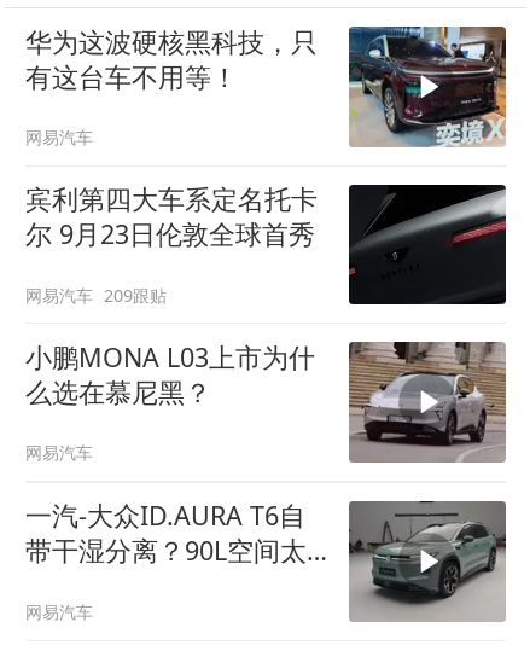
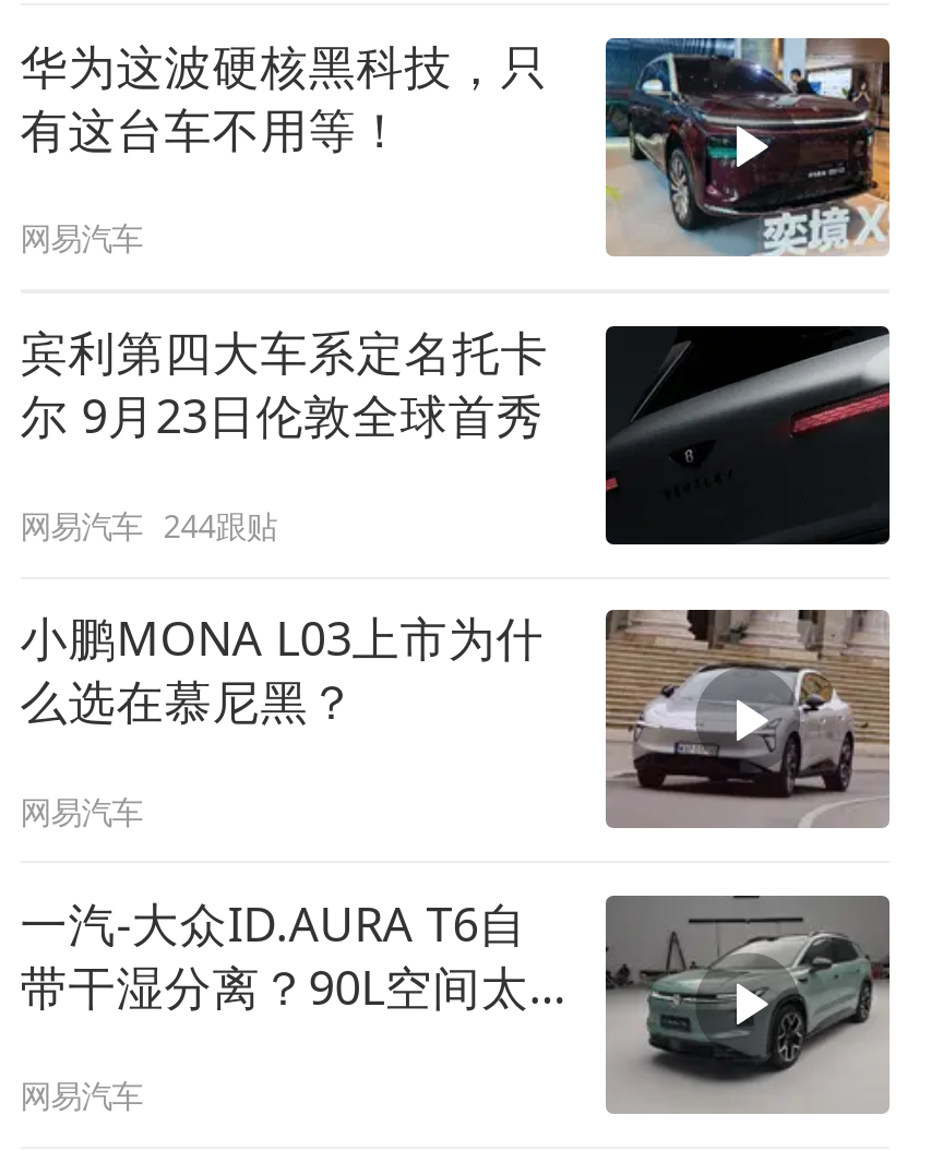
[25,283,167,306] 网易汽车 209跟贴 -> [20,504,277,546] 网易汽车 244跟贴

